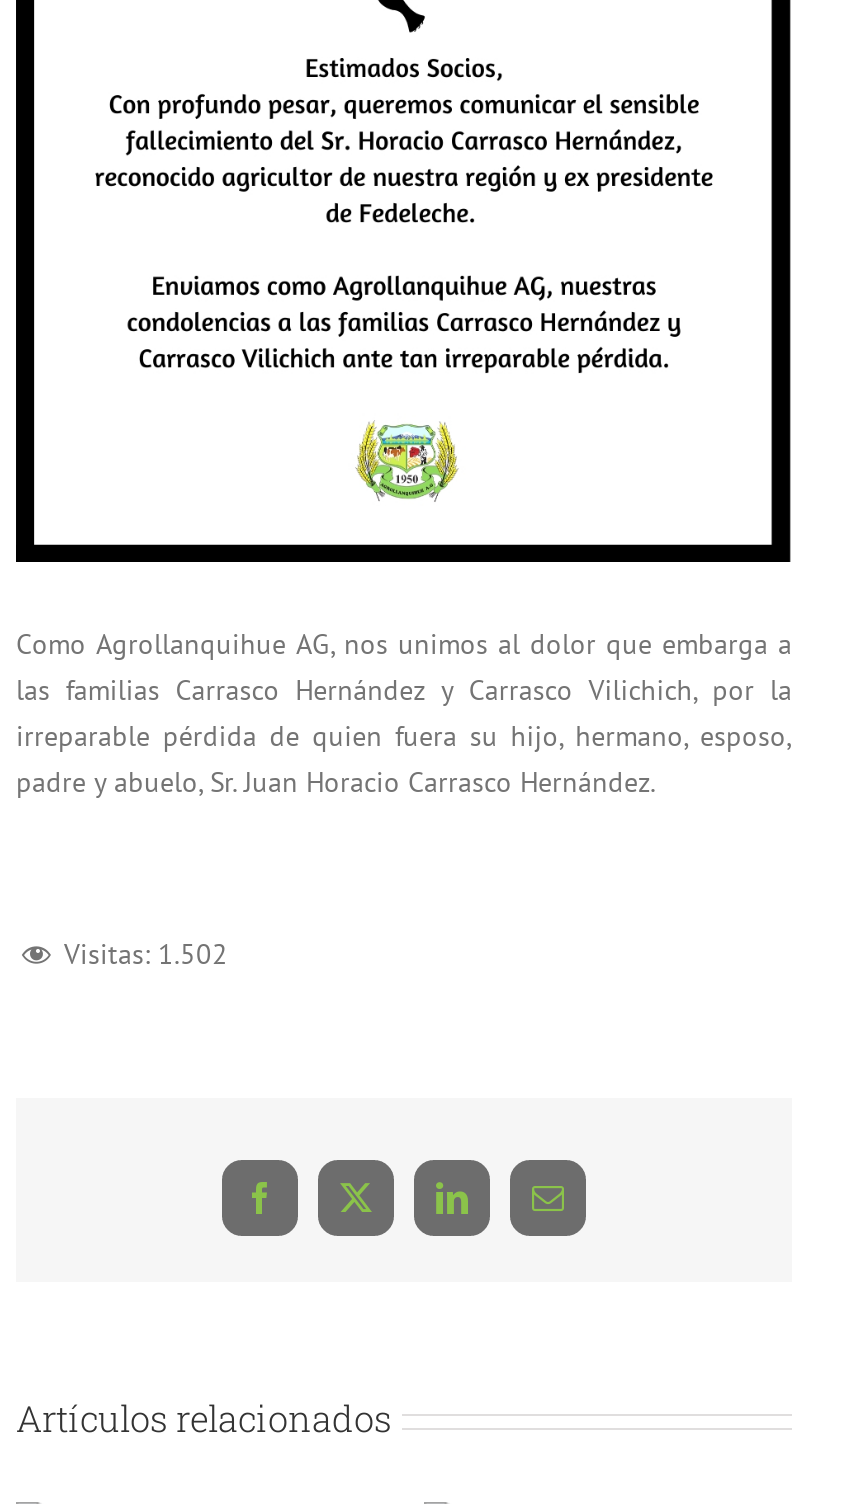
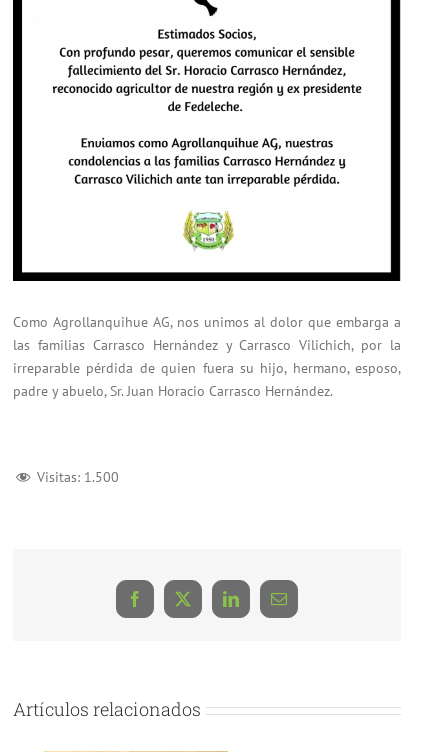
[64,936,228,972] Visitas: 1.502 -> [37,468,119,486] Visitas: 1.500

